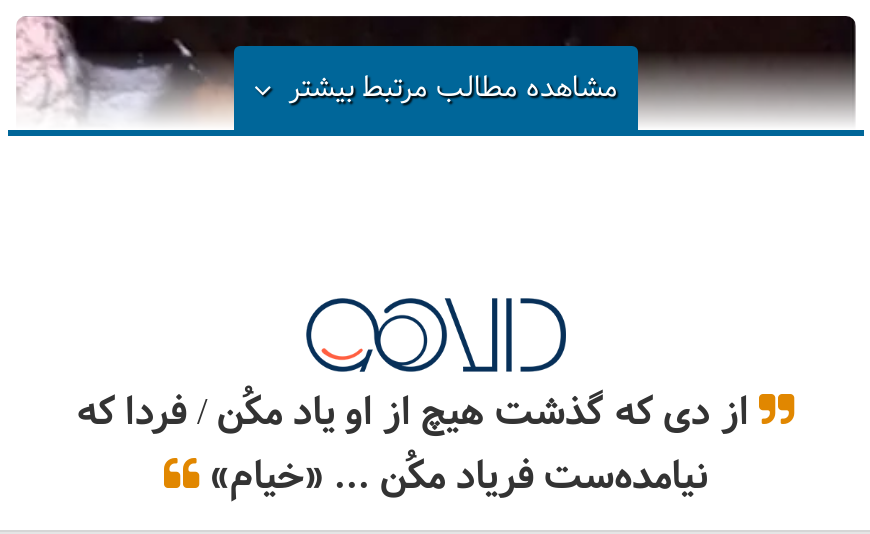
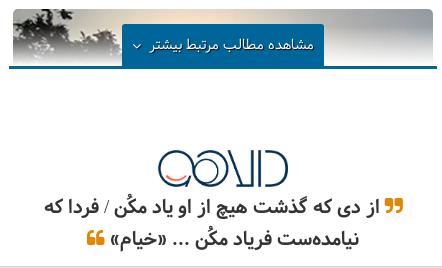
[16,14,856,116] [image] -> [12,9,432,60] [image]

